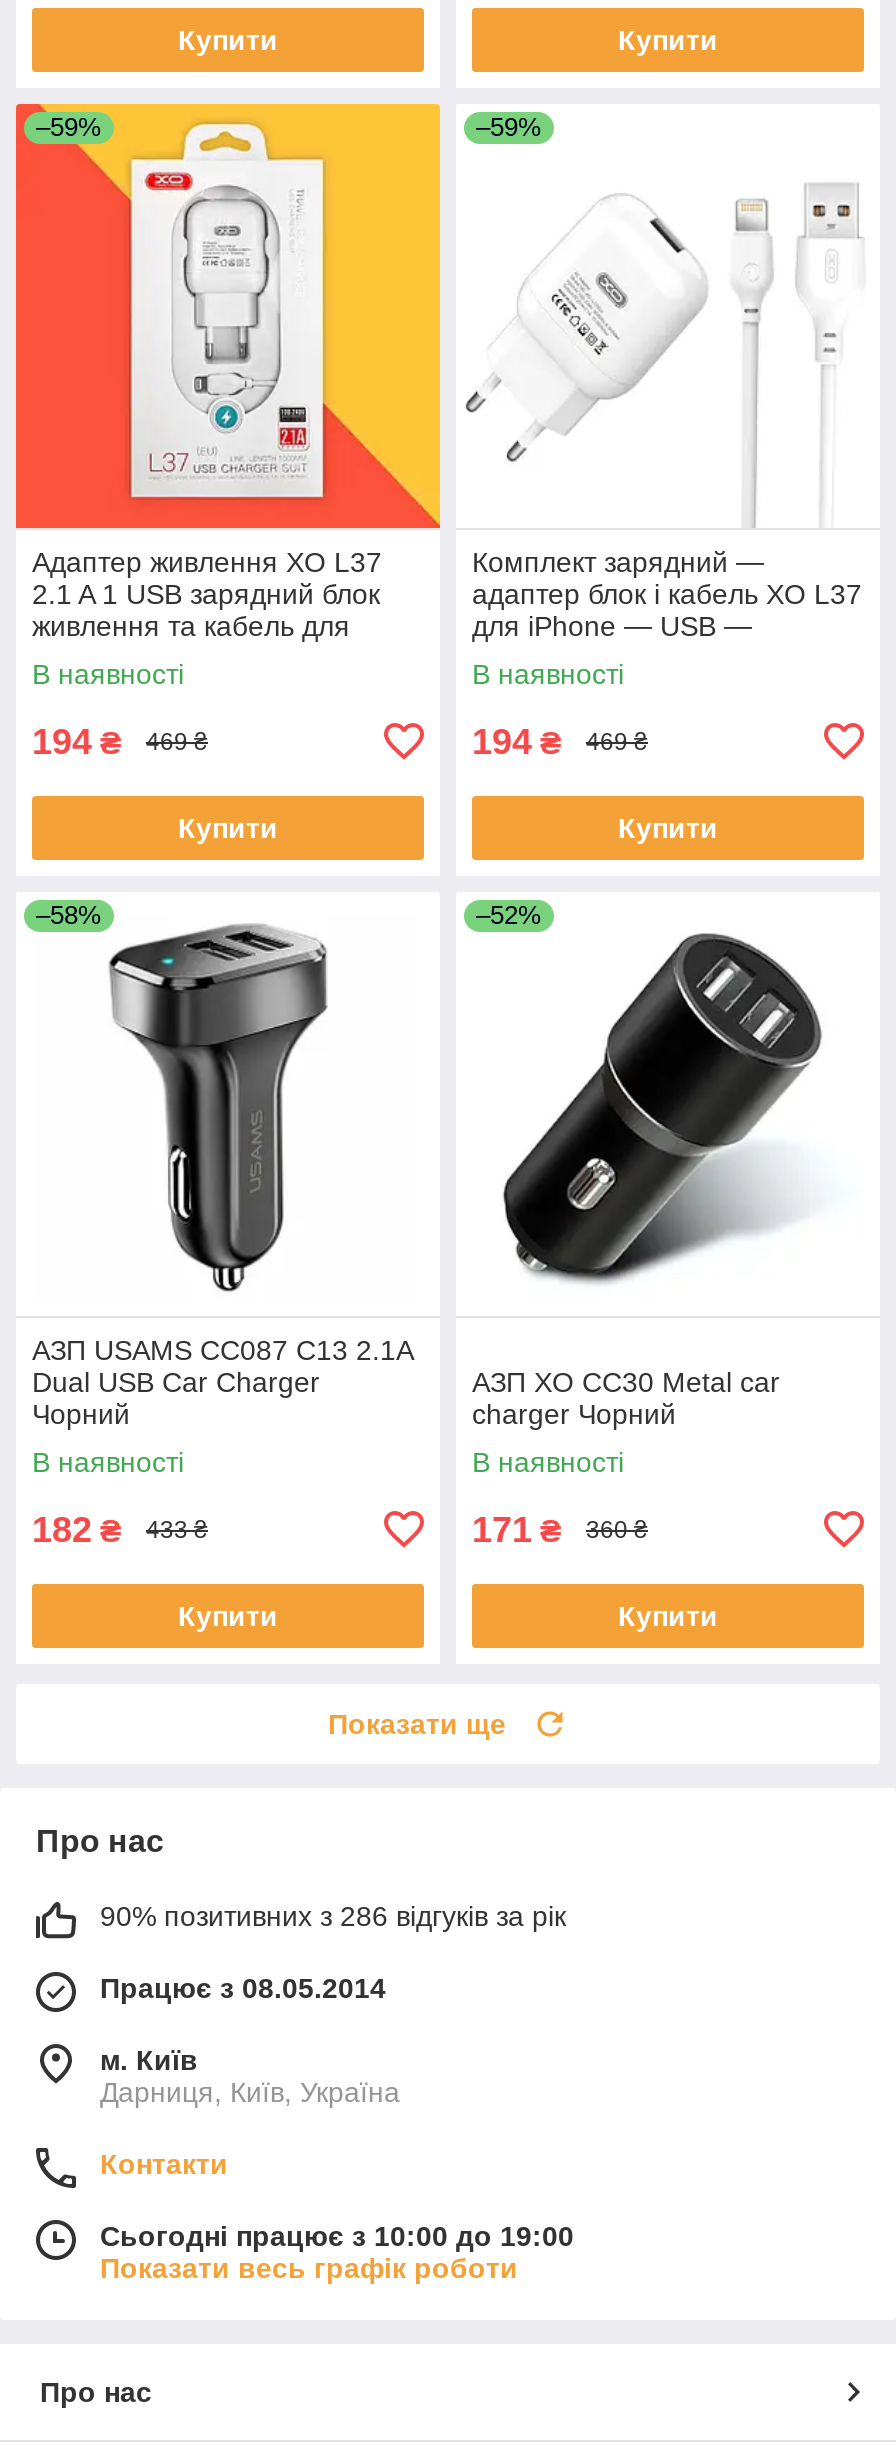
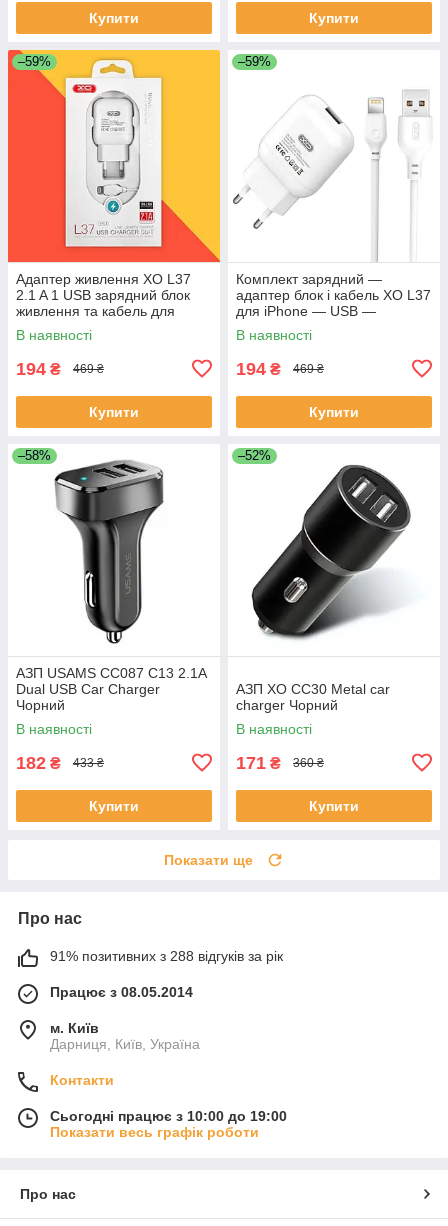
[100,1900,566,1932] 90% позитивних з 286 відгуків за рік -> [50,948,283,964] 91% позитивних з 288 відгуків за рік

